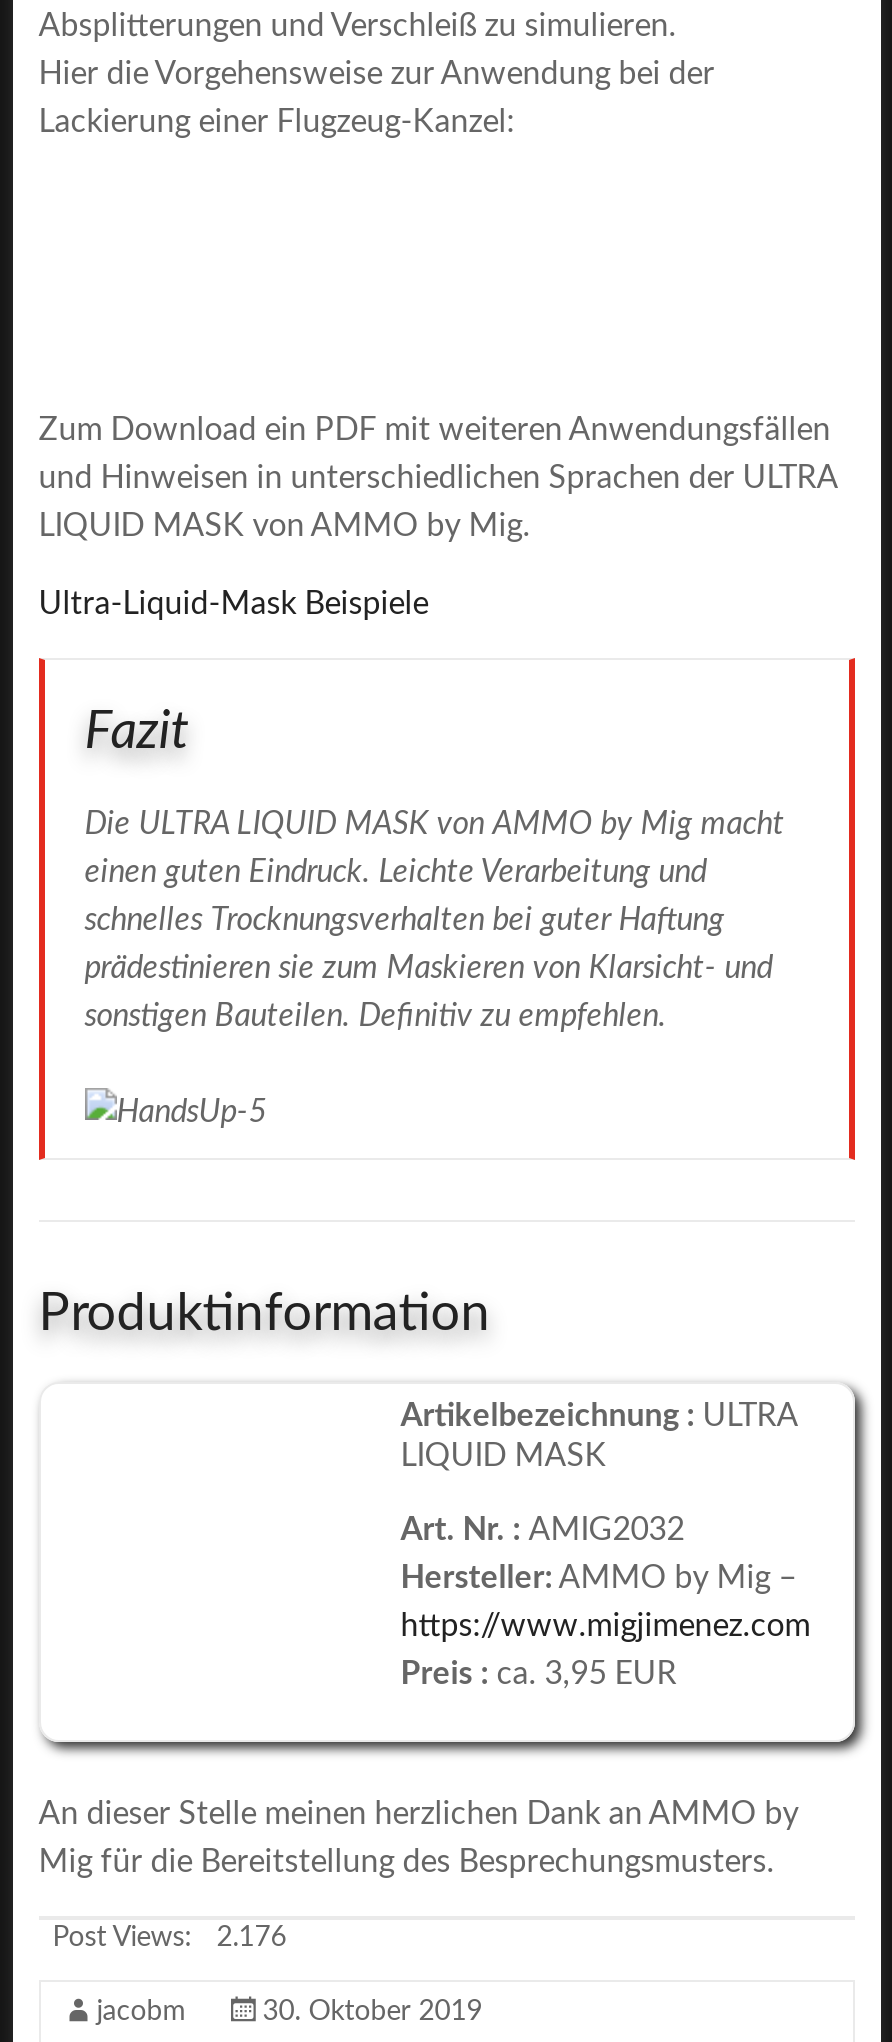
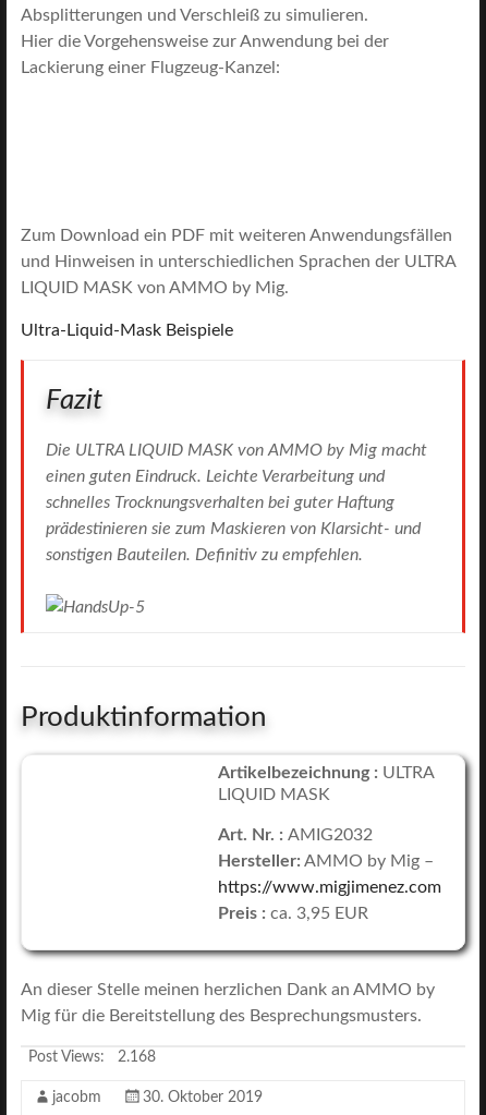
[53,1923,287,1951] Post Views: 2.176 -> [28,1049,156,1064] Post Views: 2.168

